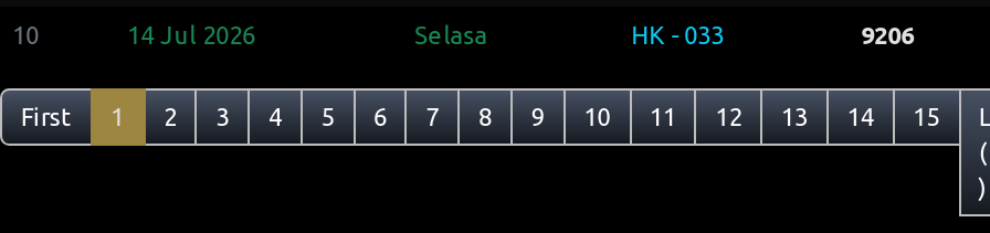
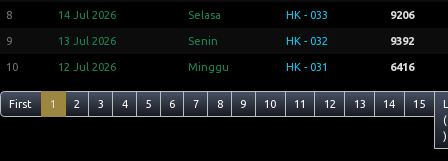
[12,21,39,48] 10 -> [6,9,12,21] 8
none -> [6,35,414,73] 9 | 13 Jul 2026 | Senin | HK - 032 | 9392 | 10 | 12 Jul 2026 | Minggu | HK - 031 | 6416

